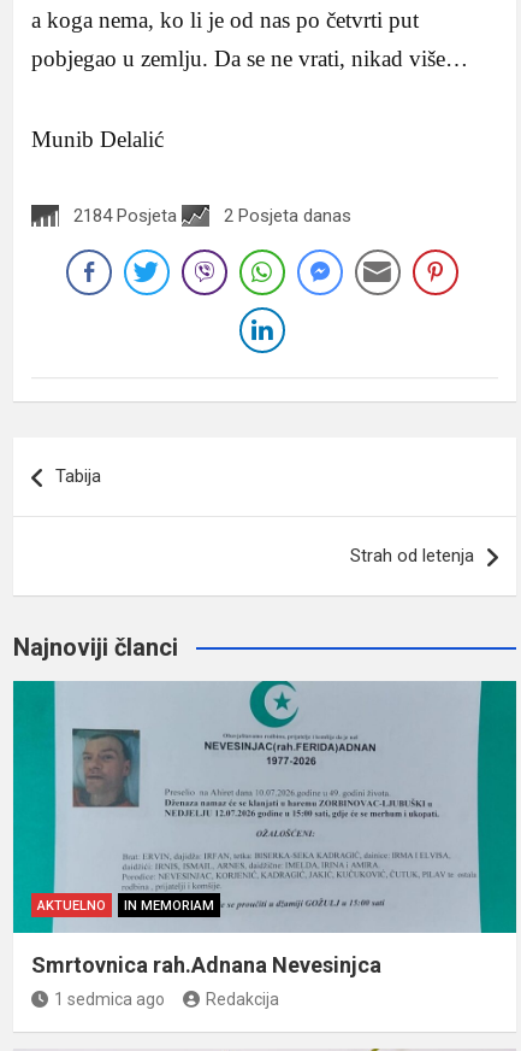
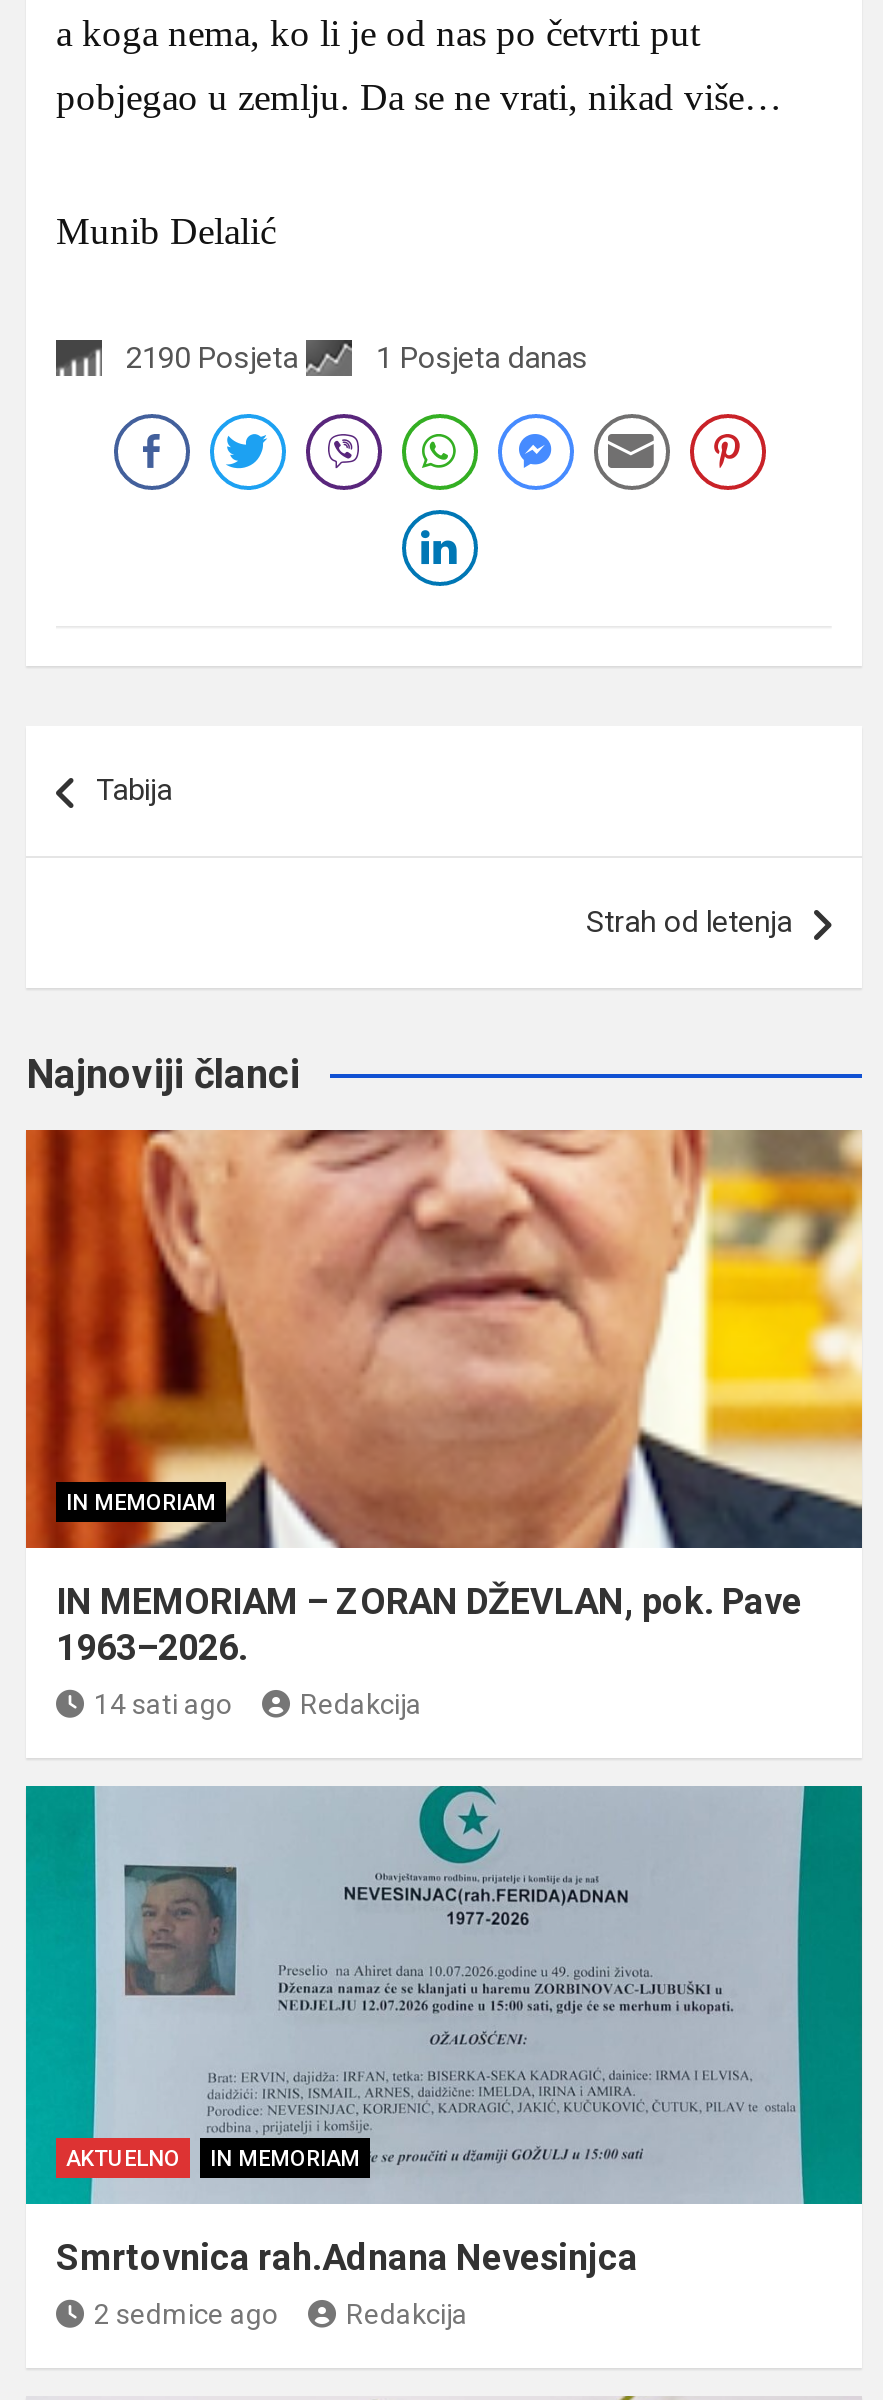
[73,205,177,226] 2184 Posjeta -> [126,339,298,375] 2190 Posjeta
[224,205,351,226] 2 Posjeta danas -> [376,339,588,375] 1 Posjeta danas
none -> [24,1128,864,1719] [image] | IN MEMORIAM | IN MEMORIAM – ZORAN DŽEVLAN, pok. Pave | 1963–2026. | 14 sati ago | Redakcija
[54,989,165,1008] 1 sedmica ago -> [94,2297,278,2329] 2 sedmice ago

